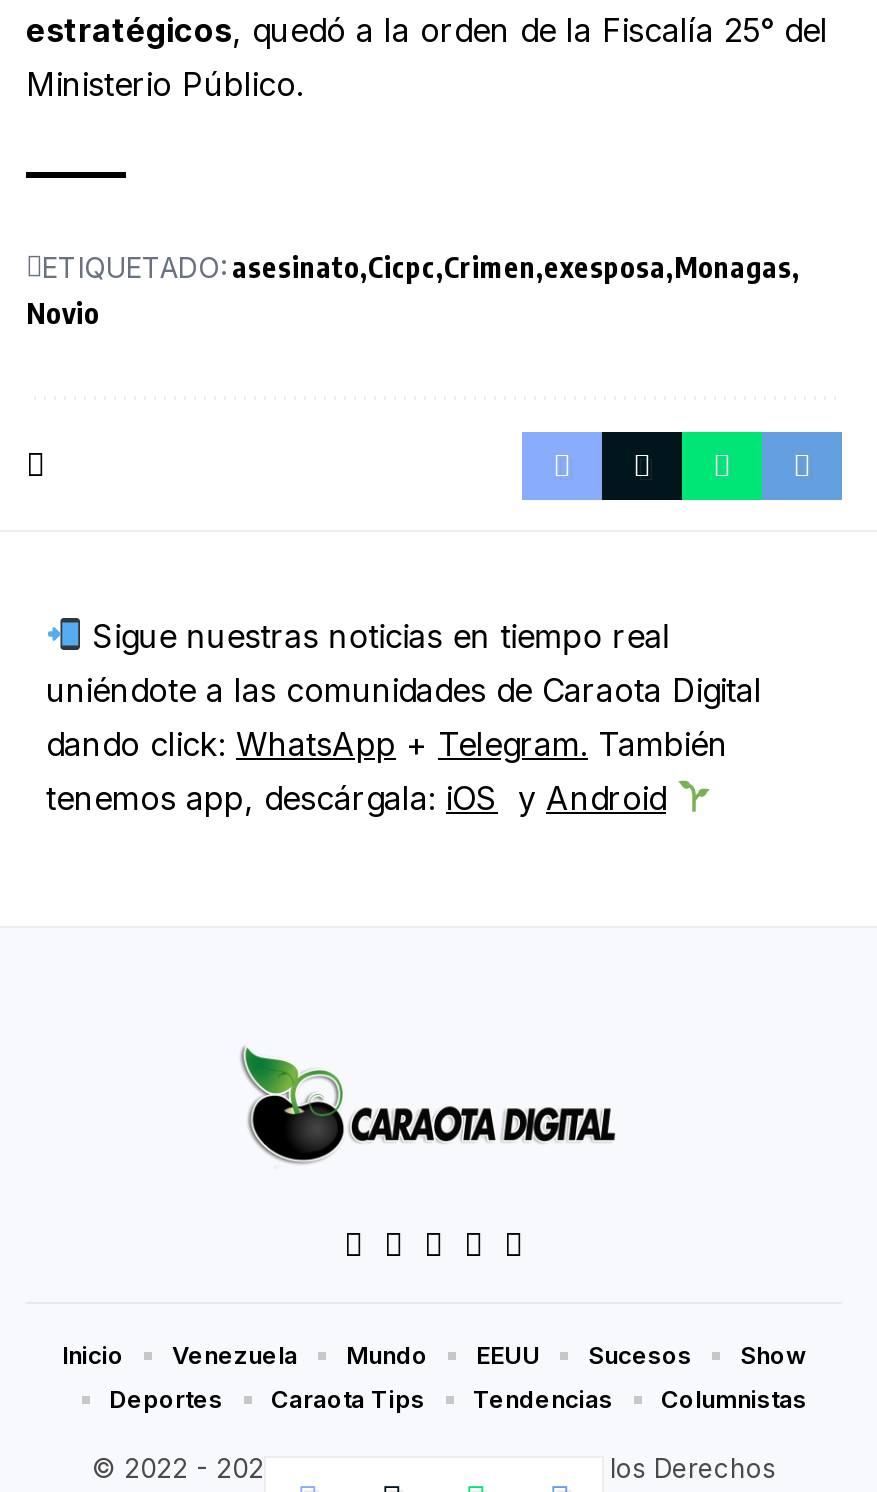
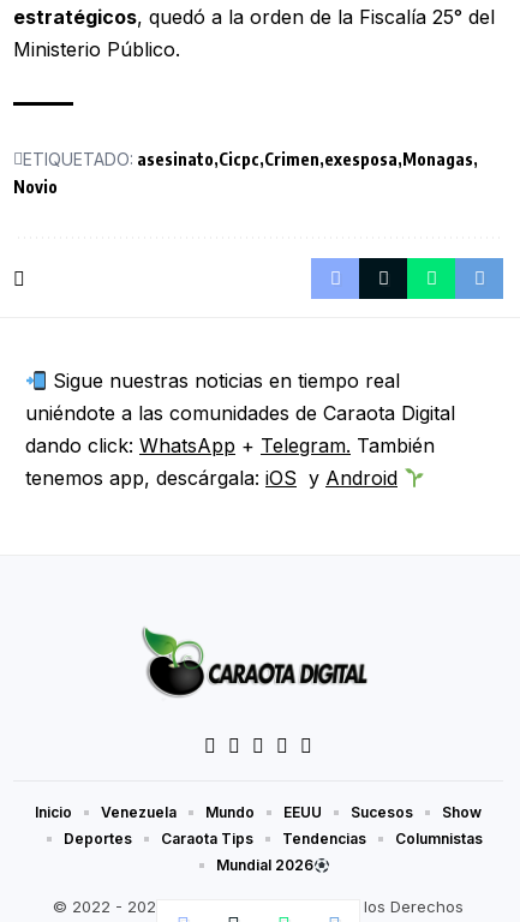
none -> [216,857,313,875] Mundial 2026

